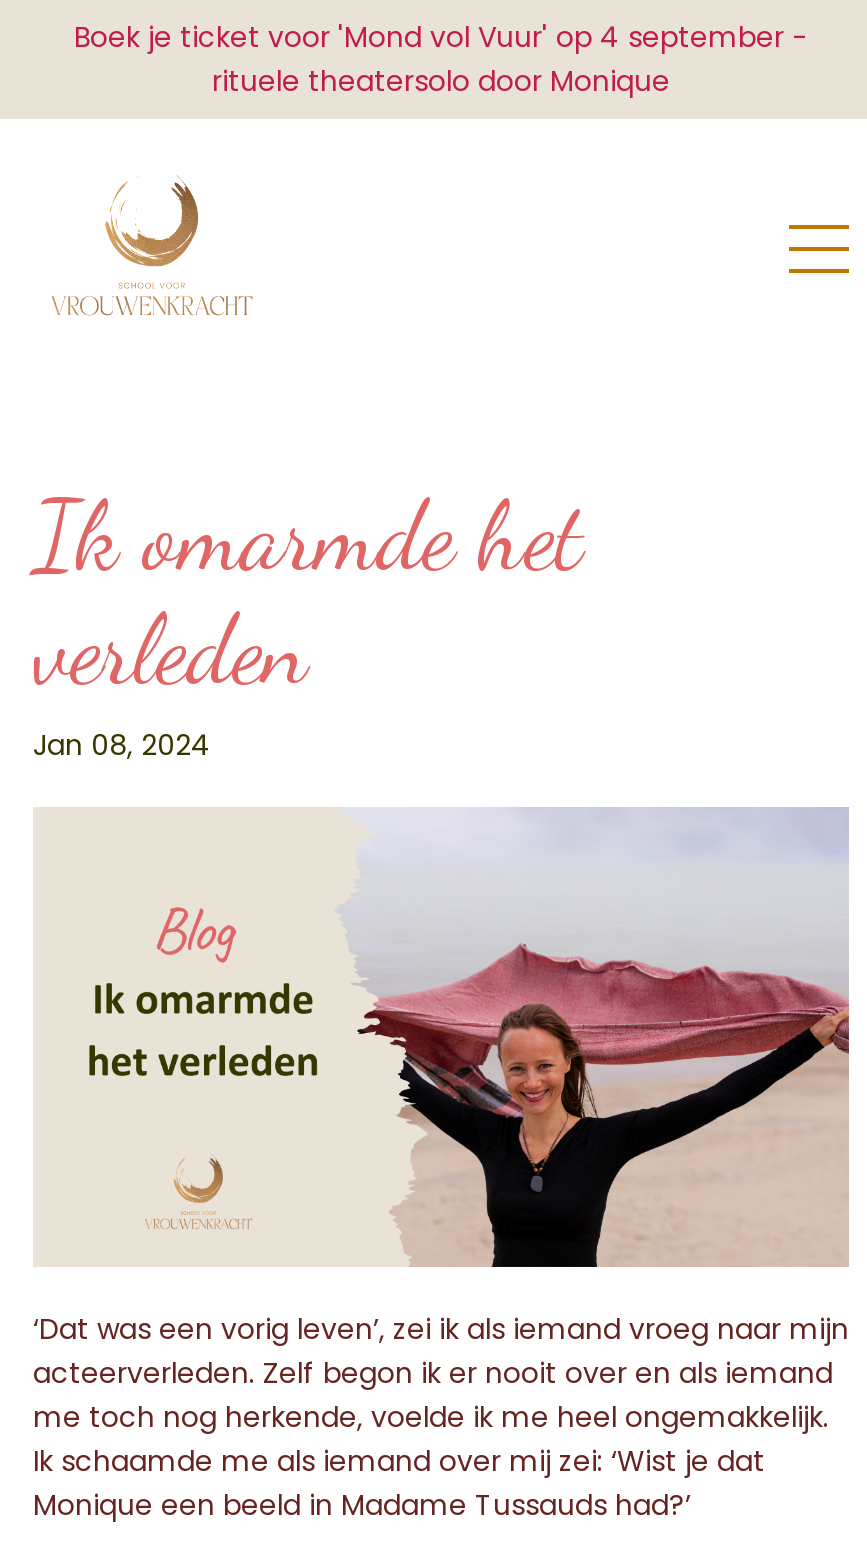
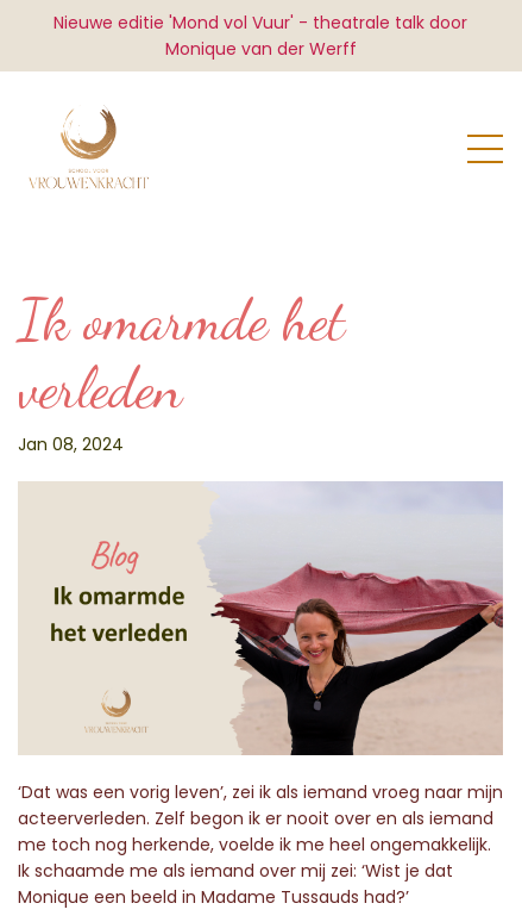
[74,17,808,101] Boek je ticket voor 'Mond vol Vuur' op 4 september - | rituele theatersolo door Monique -> [54,11,467,61] Nieuwe editie 'Mond vol Vuur' - theatrale talk door | Monique van der Werff

